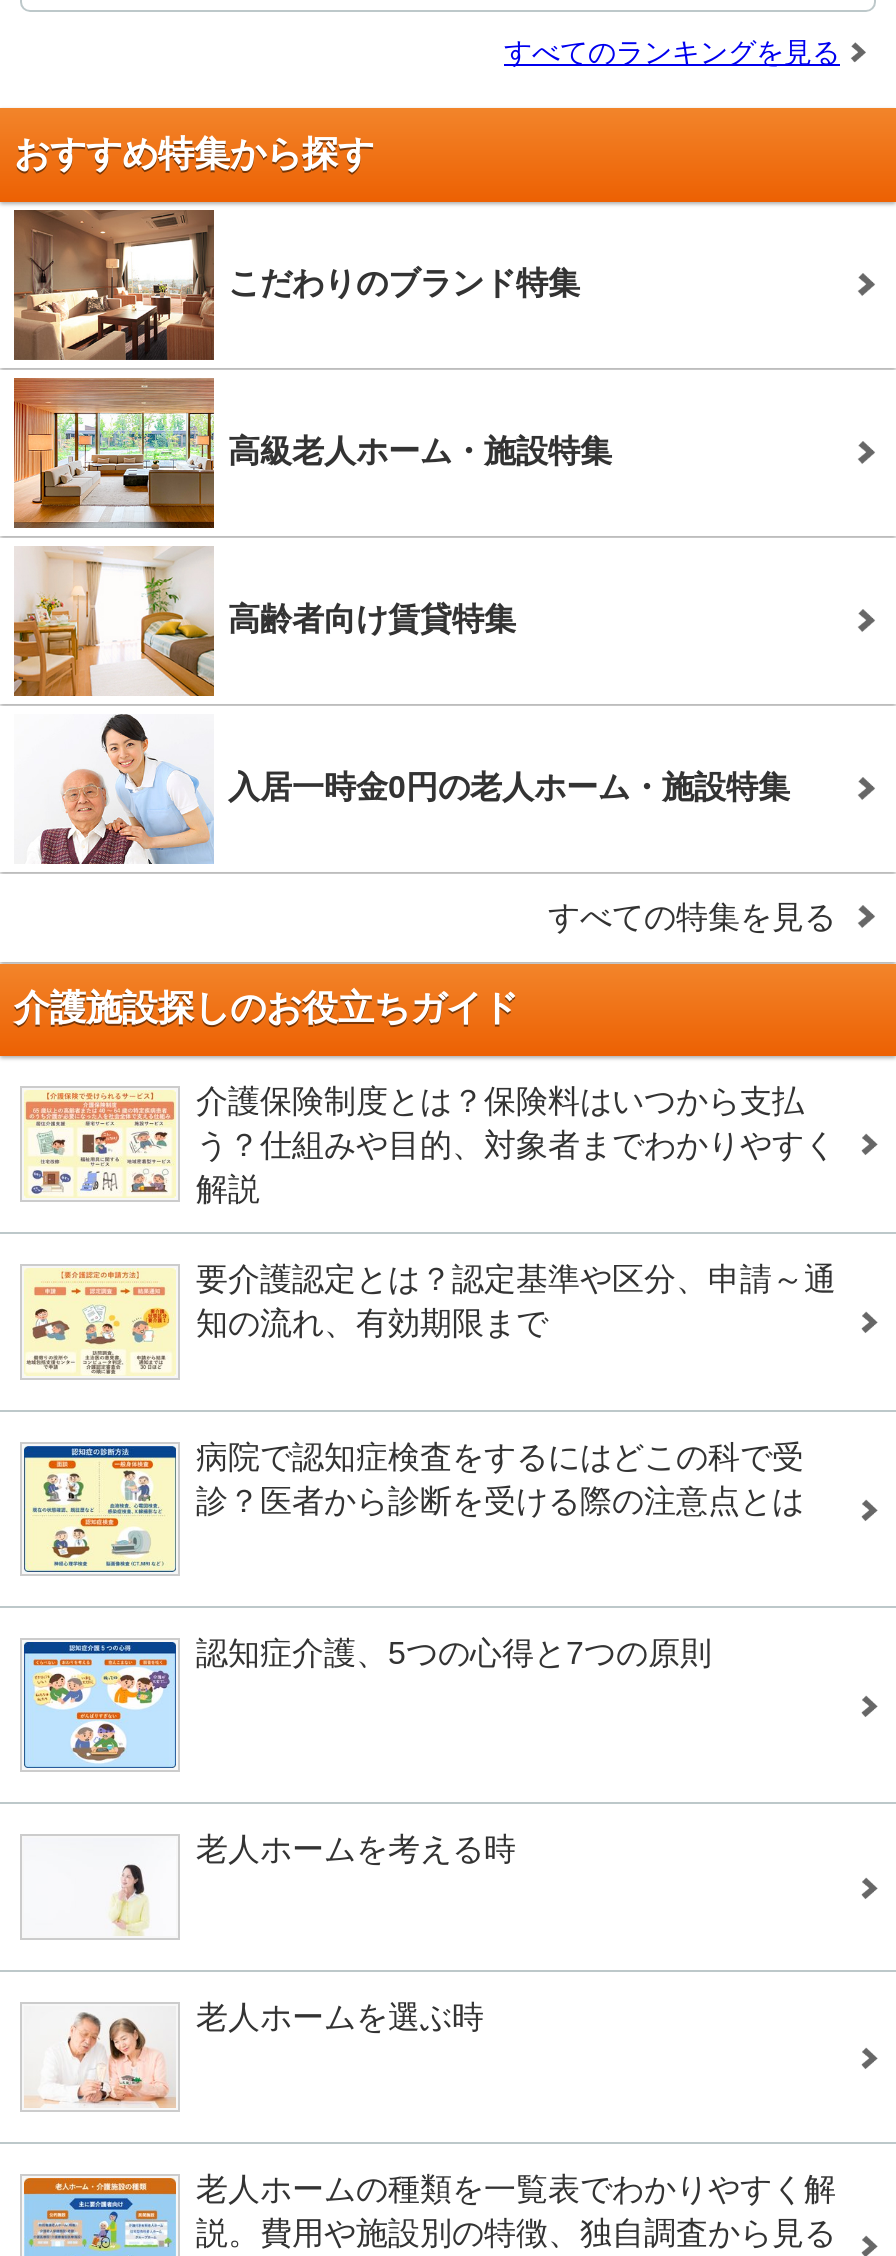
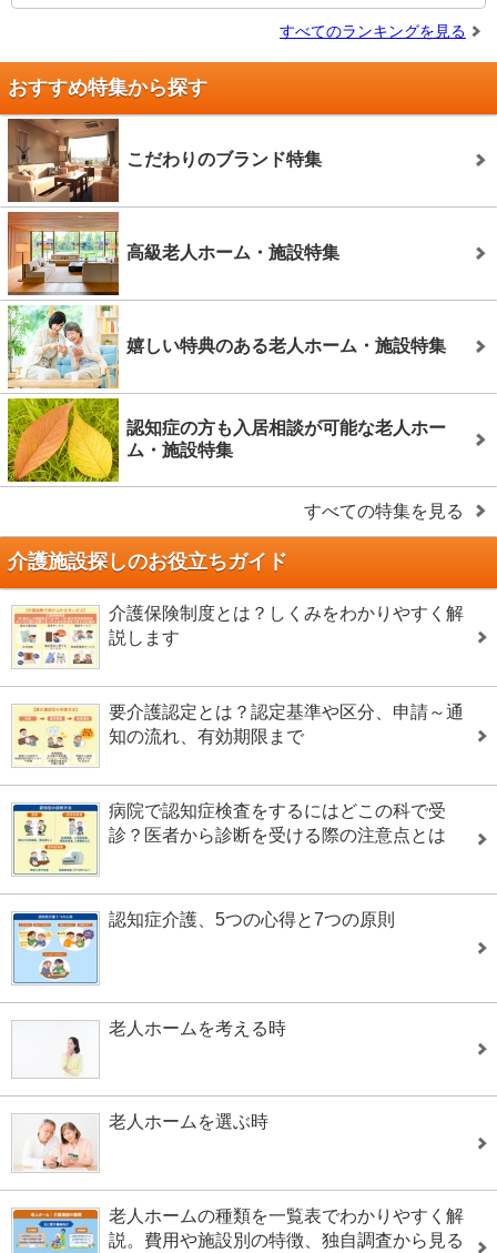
[14,546,516,696] [image] | 高齢者向け賃貸特集 -> [8,305,446,390] [image] | 嬉しい特典のある老人ホーム・施設特集
[14,712,790,866] [image] | 入居一時金0円の老人ホーム・施設特集 -> [7,397,446,483] [image] | 認知症の方も入居相談が可能な老人ホー | ム・施設特集
[196,1084,836,1206] 介護保険制度とは？保険料はいつから支払 | う？仕組みや目的、対象者までわかりやすく | 解説 -> [109,604,464,647] 介護保険制度とは？しくみをわかりやすく解 | 説します

